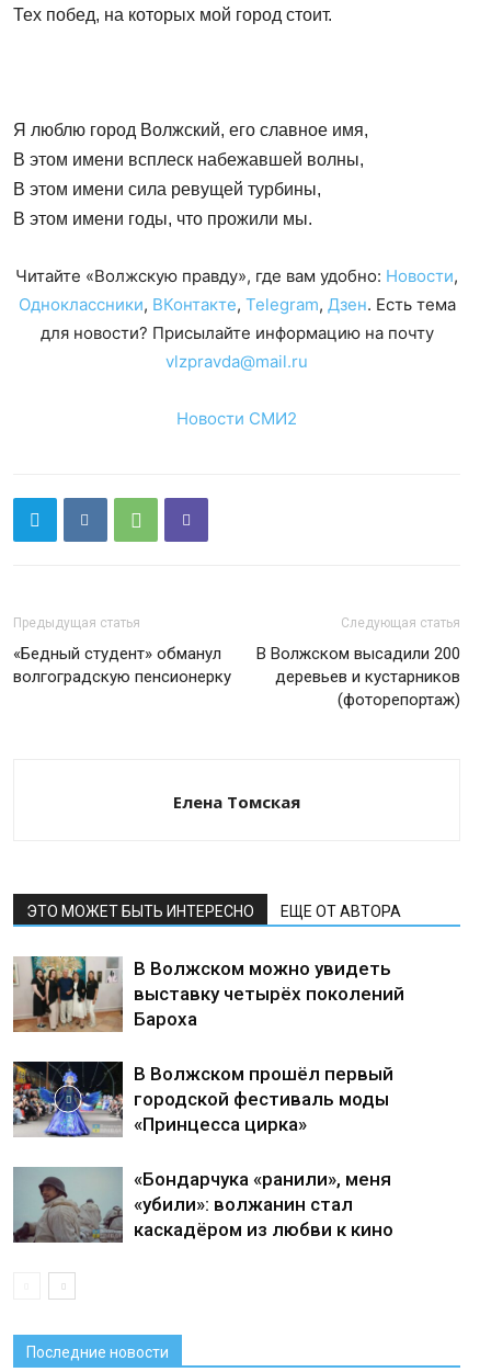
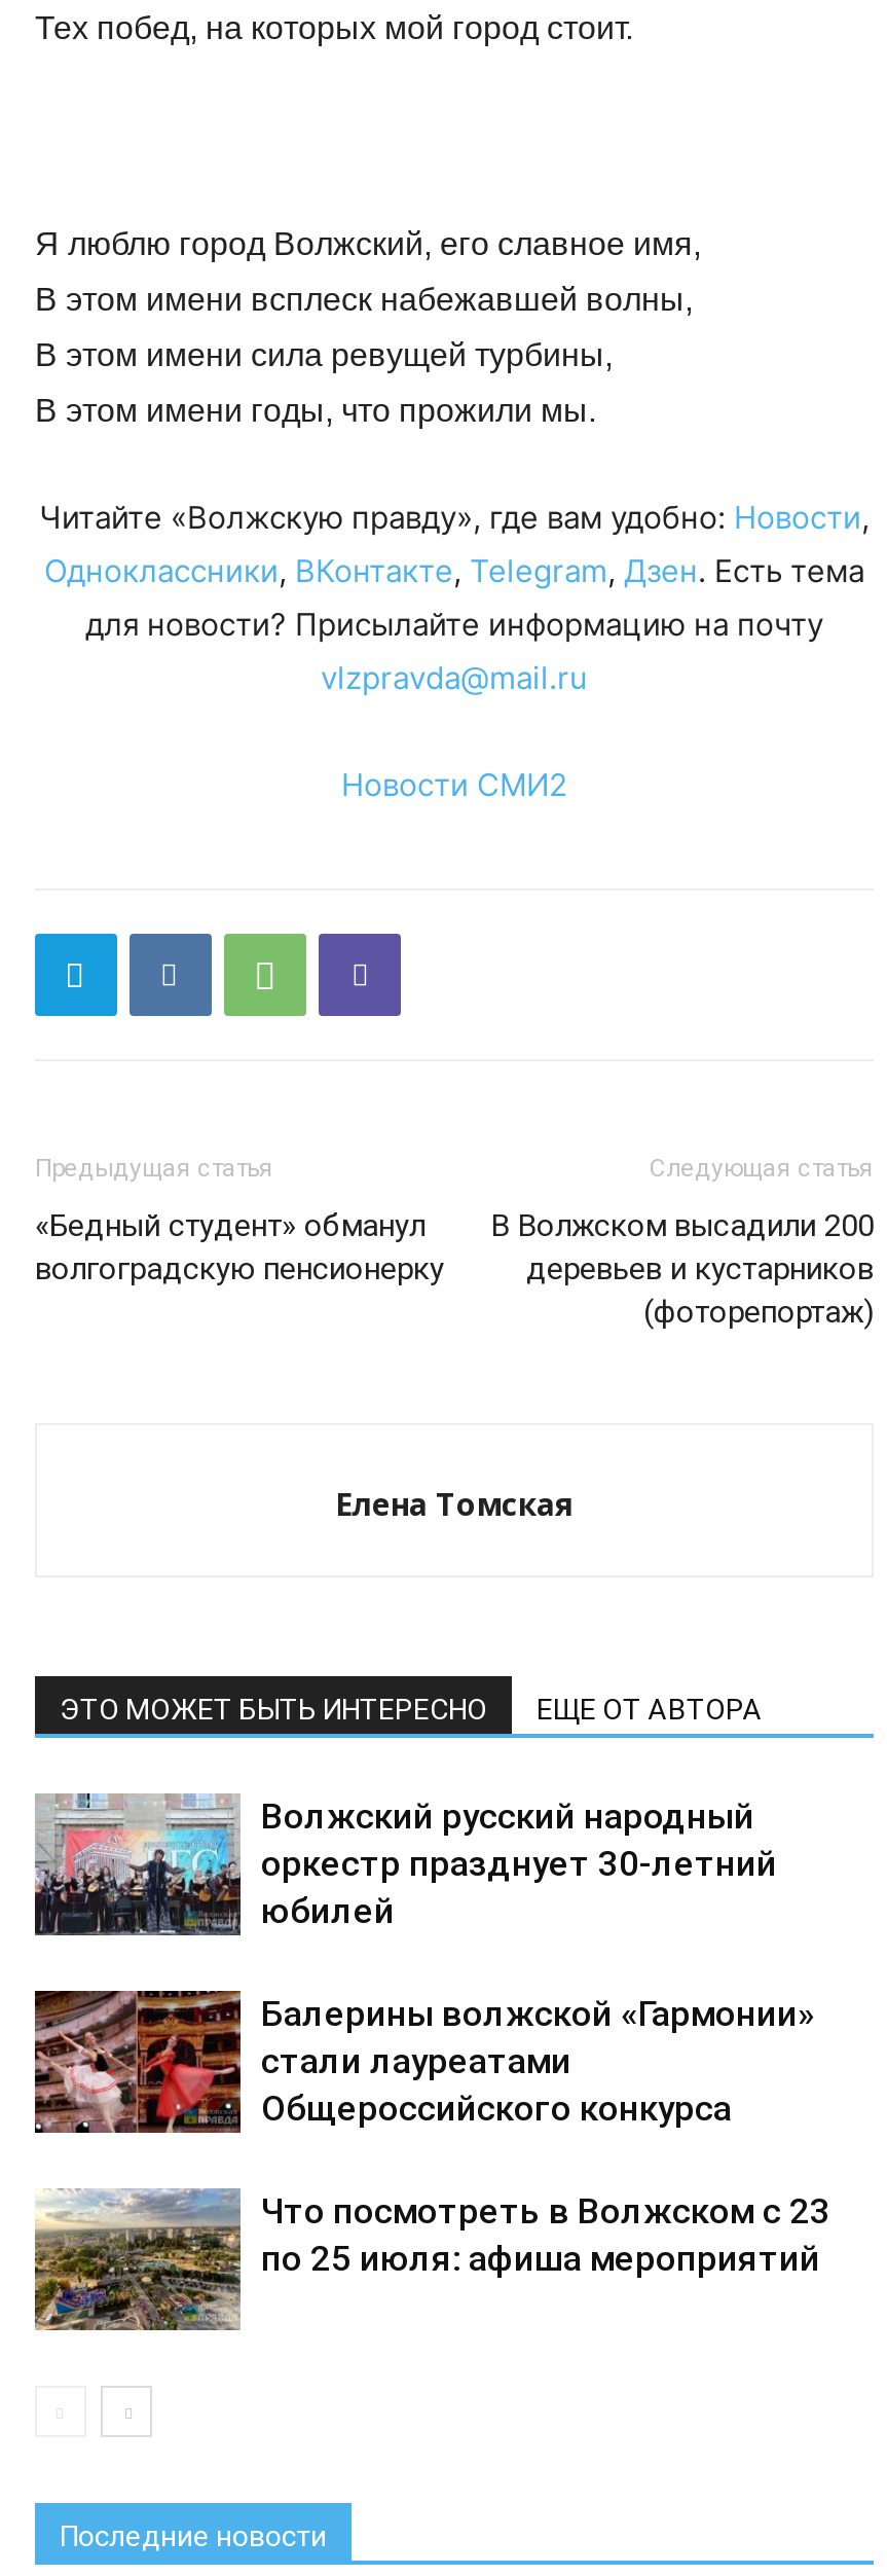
[12,956,404,1033] [image] | В Волжском можно увидеть | выставку четырёх поколений | Бароха -> [33,1793,777,1937] [image] | Волжский русский народный | оркестр празднует 30-летний | юбилей
[12,1061,393,1138] [image] | В Волжском прошёл первый | городской фестиваль моды | «Принцесса цирка» -> [33,1989,814,2135] [image] | Балерины волжской «Гармонии» | стали лауреатами | Общероссийского конкурса
[12,1166,393,1244] [image] | «Бондарчука «ранили», меня | «убили»: волжанин стал | каскадёром из любви к кино -> [33,2188,830,2332] [image] | Что посмотреть в Волжском с 23 | по 25 июля: афиша мероприятий

